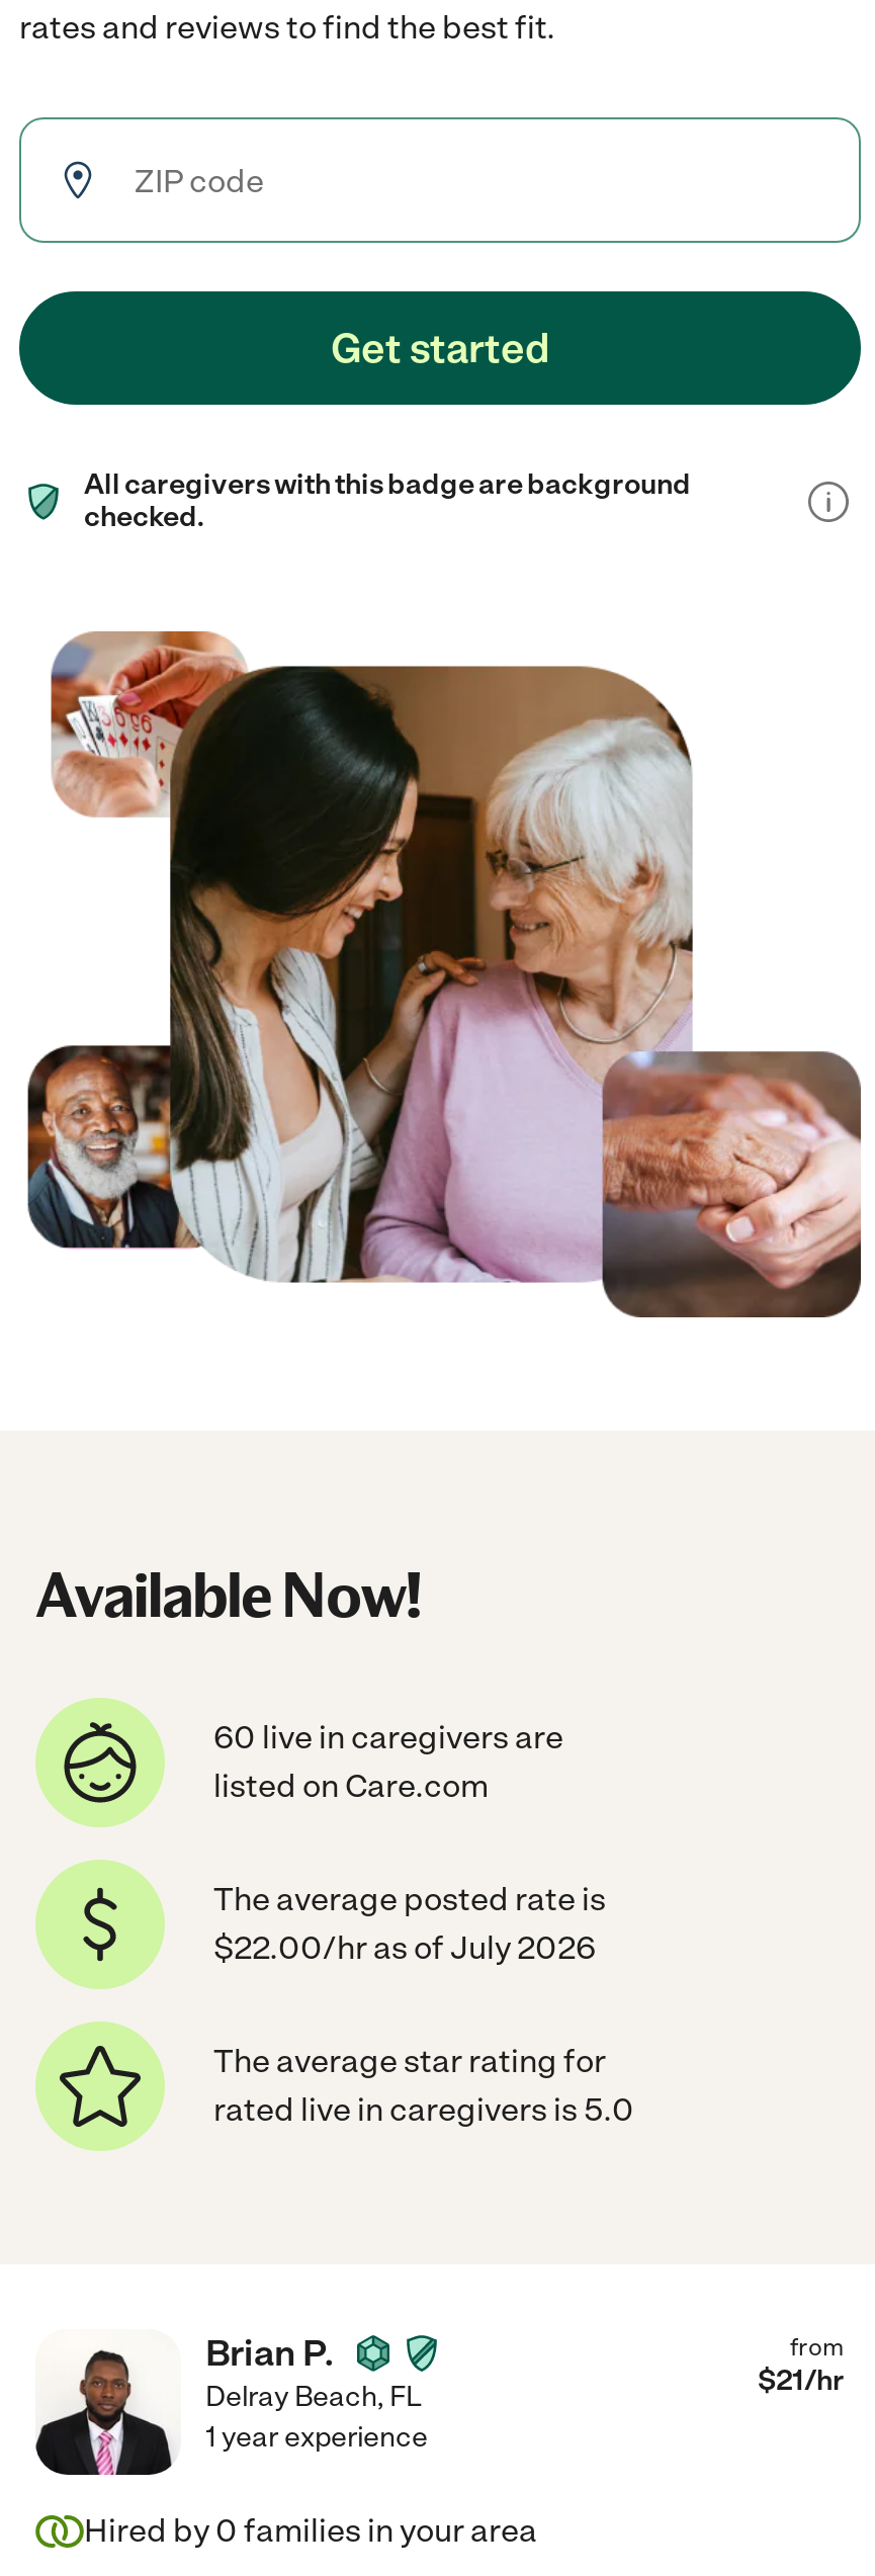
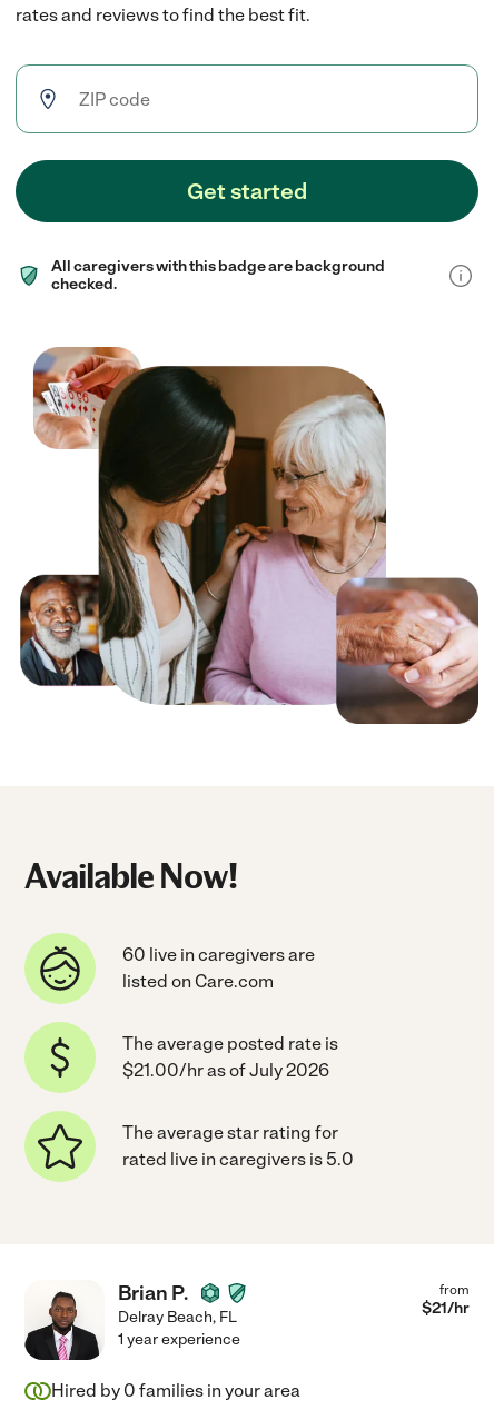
[213,1927,596,1966] $22.00/hr as of July 2026 -> [122,1059,329,1080] $21.00/hr as of July 2026

